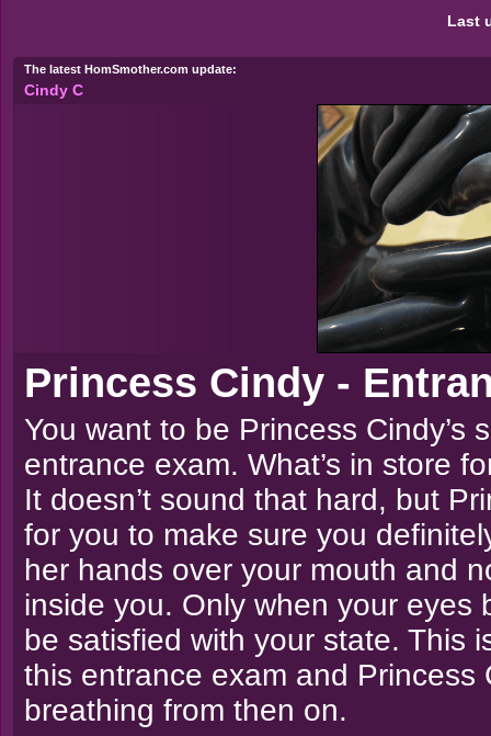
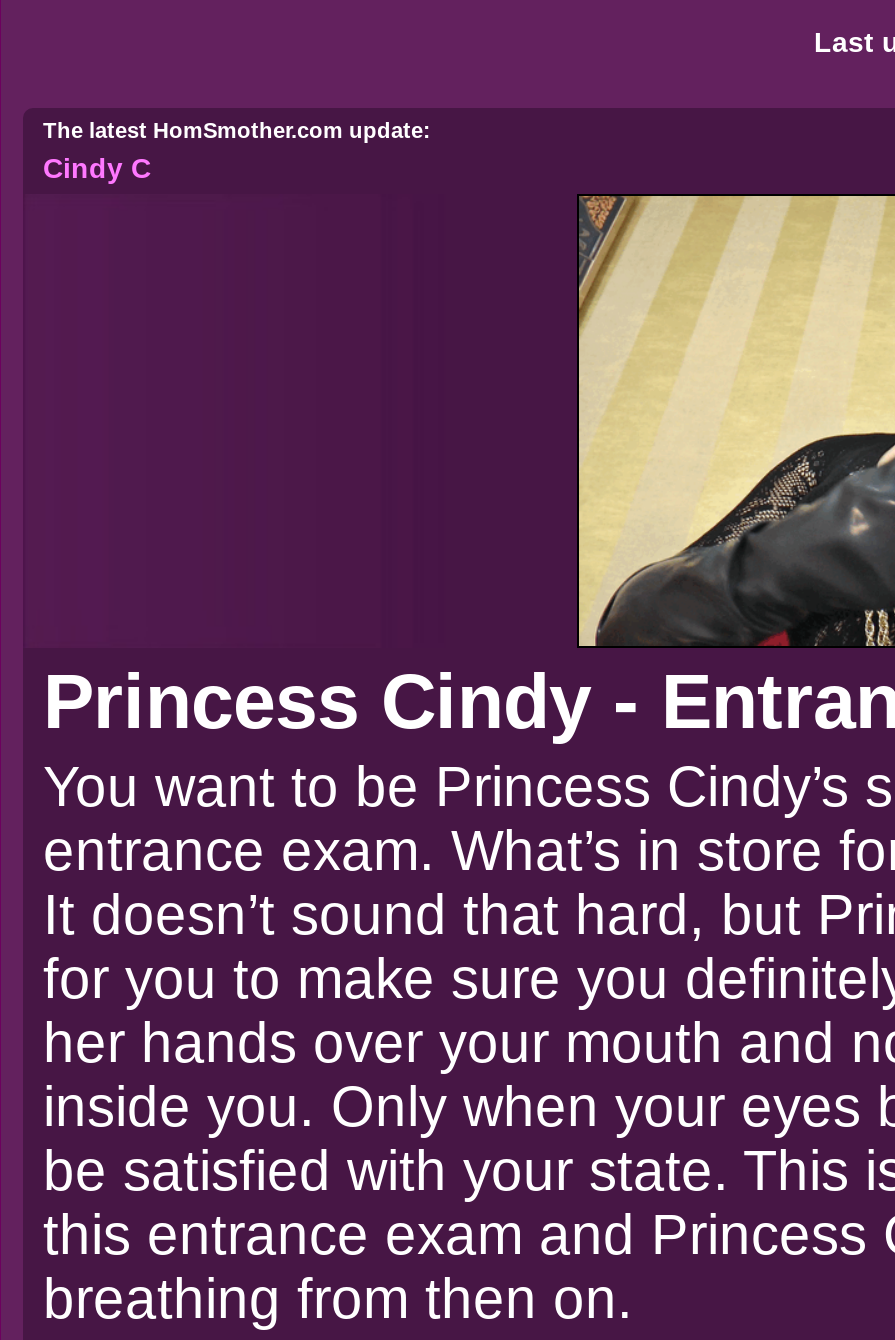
[317,104,488,353] [image] -> [577,194,889,648] [image]

